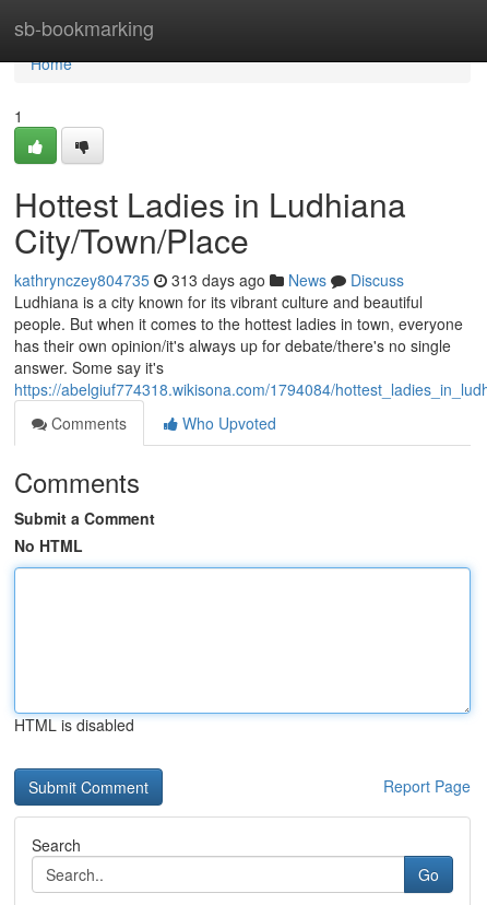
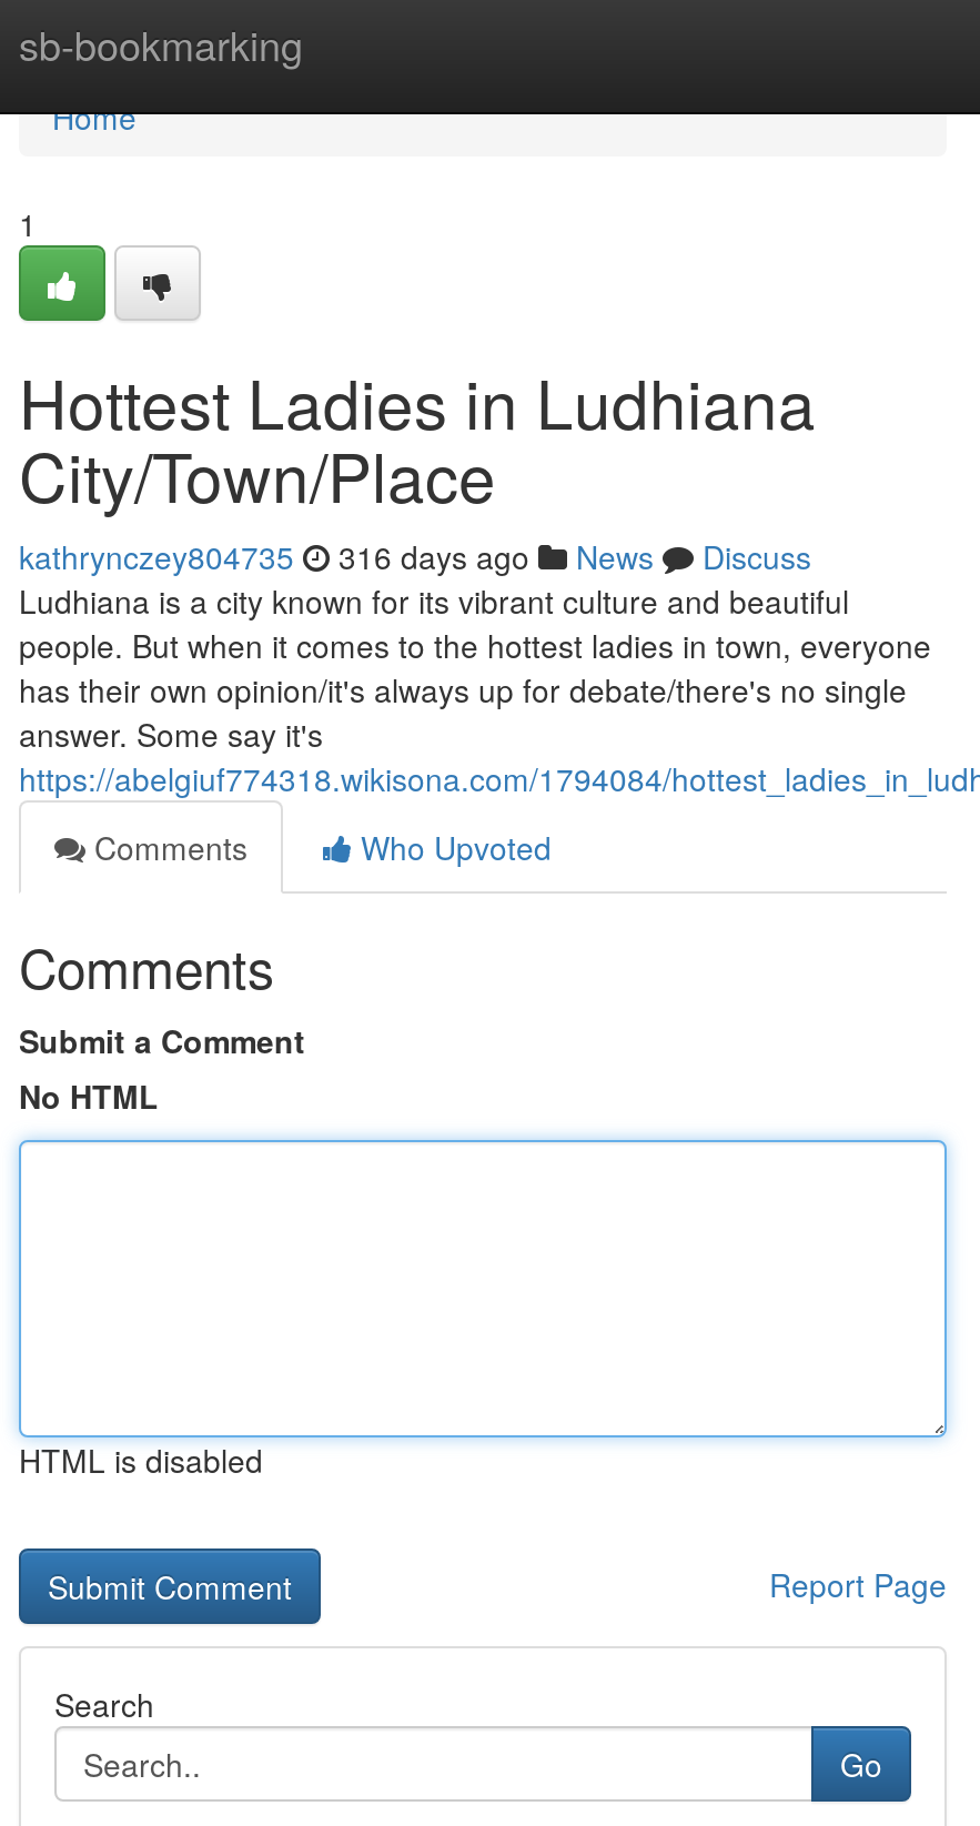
[14,269,404,291] kathrynczey804735 313 days ago News Discuss -> [19,534,811,578] kathrynczey804735 316 days ago News Discuss

